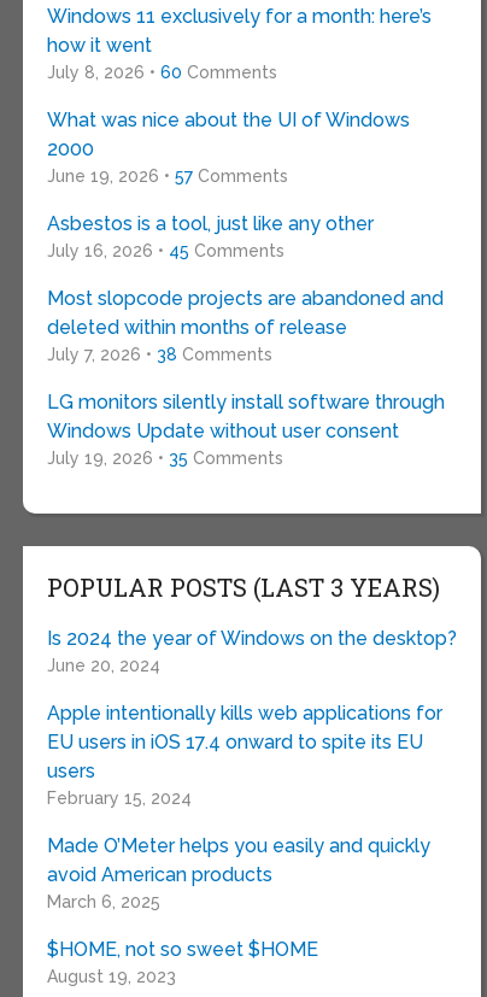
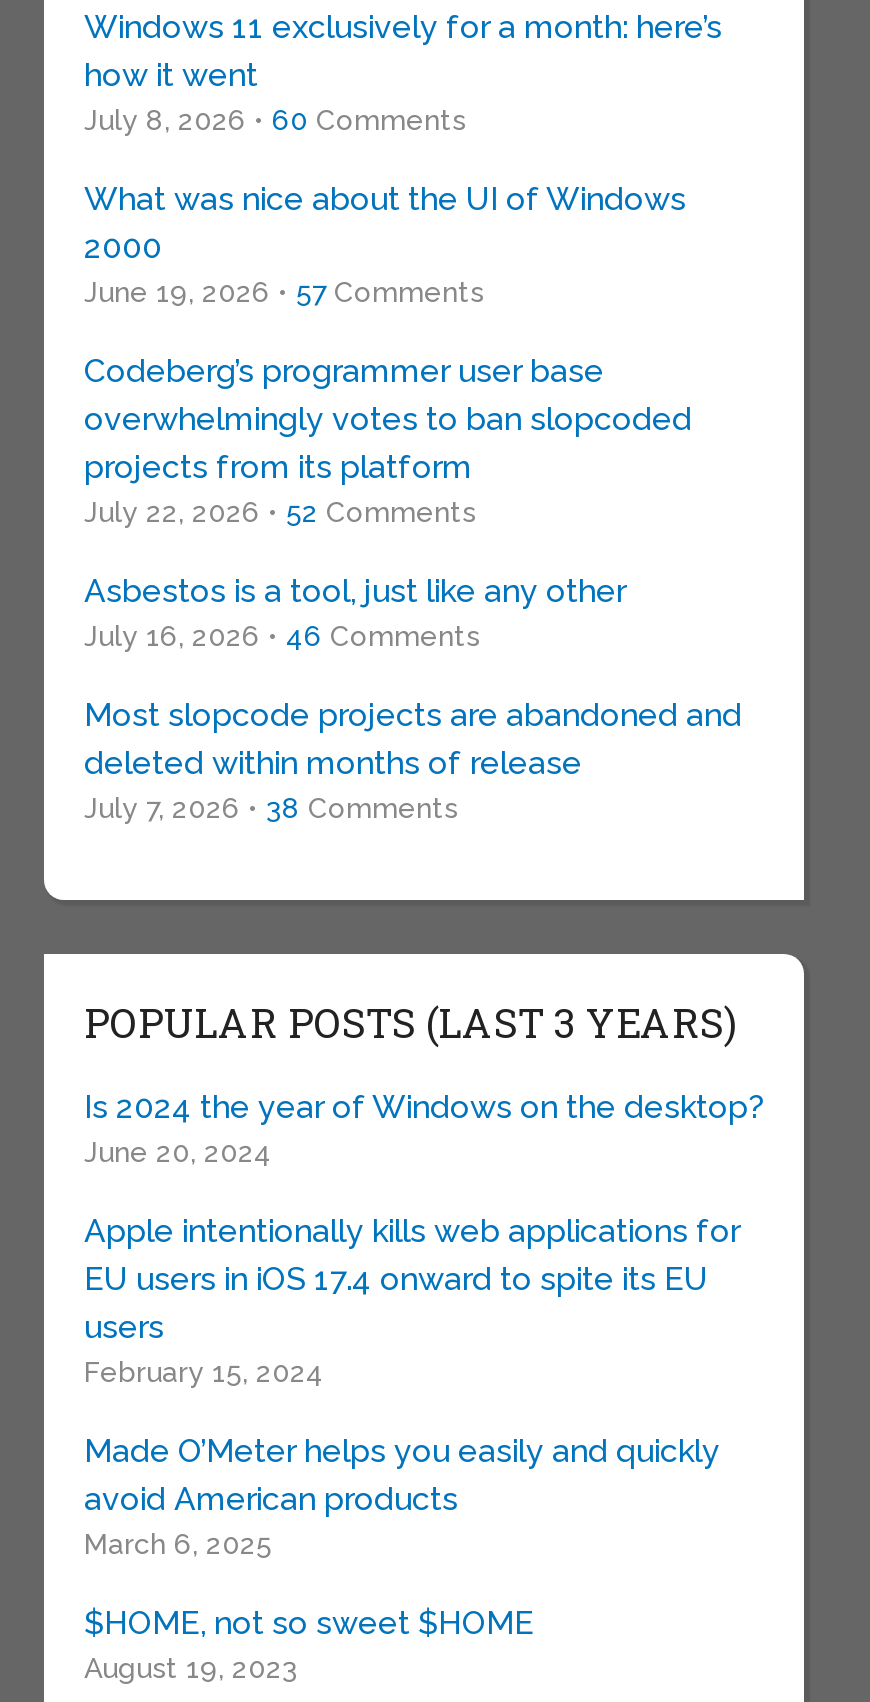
none -> [84,352,692,528] Codeberg’s programmer user base | overwhelmingly votes to ban slopcoded | projects from its platform | July 22, 2026 • 52 Comments
moved [47,212,374,235] -> [84,572,626,610]: Asbestos is a tool, just like any other
[47,241,284,260] July 16, 2026 • 45 Comments -> [84,620,480,652] July 16, 2026 • 46 Comments
moved [47,287,444,364] -> [84,696,742,824]: Most slopcode projects are abandoned and | deleted within months of release | July 7, 2026 • 38 Comments
[47,391,445,468] LG monitors silently install software through | Windows Update without user consent | July 19, 2026 • 35 Comments -> none

